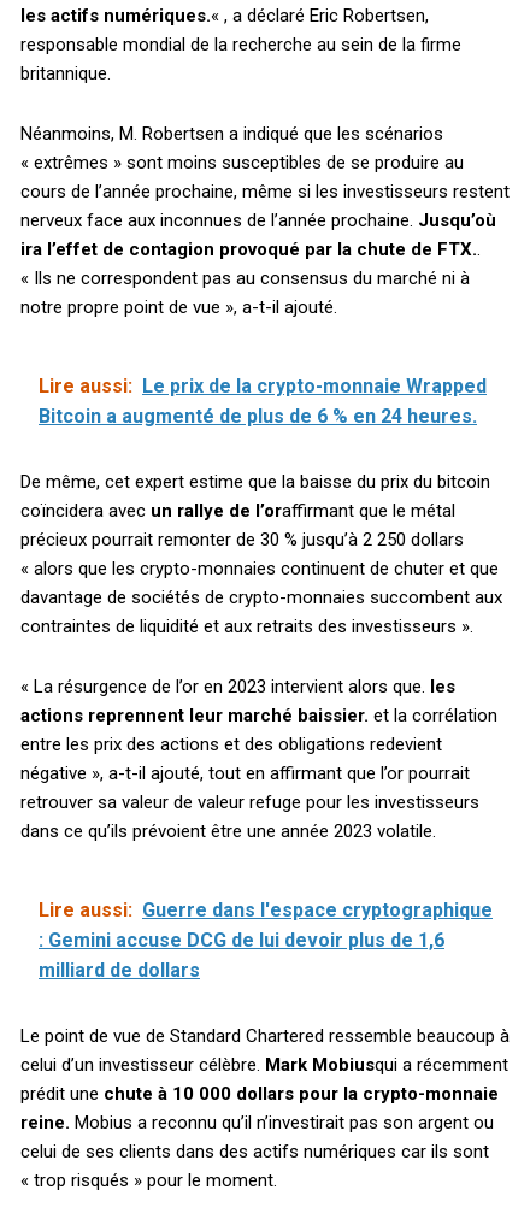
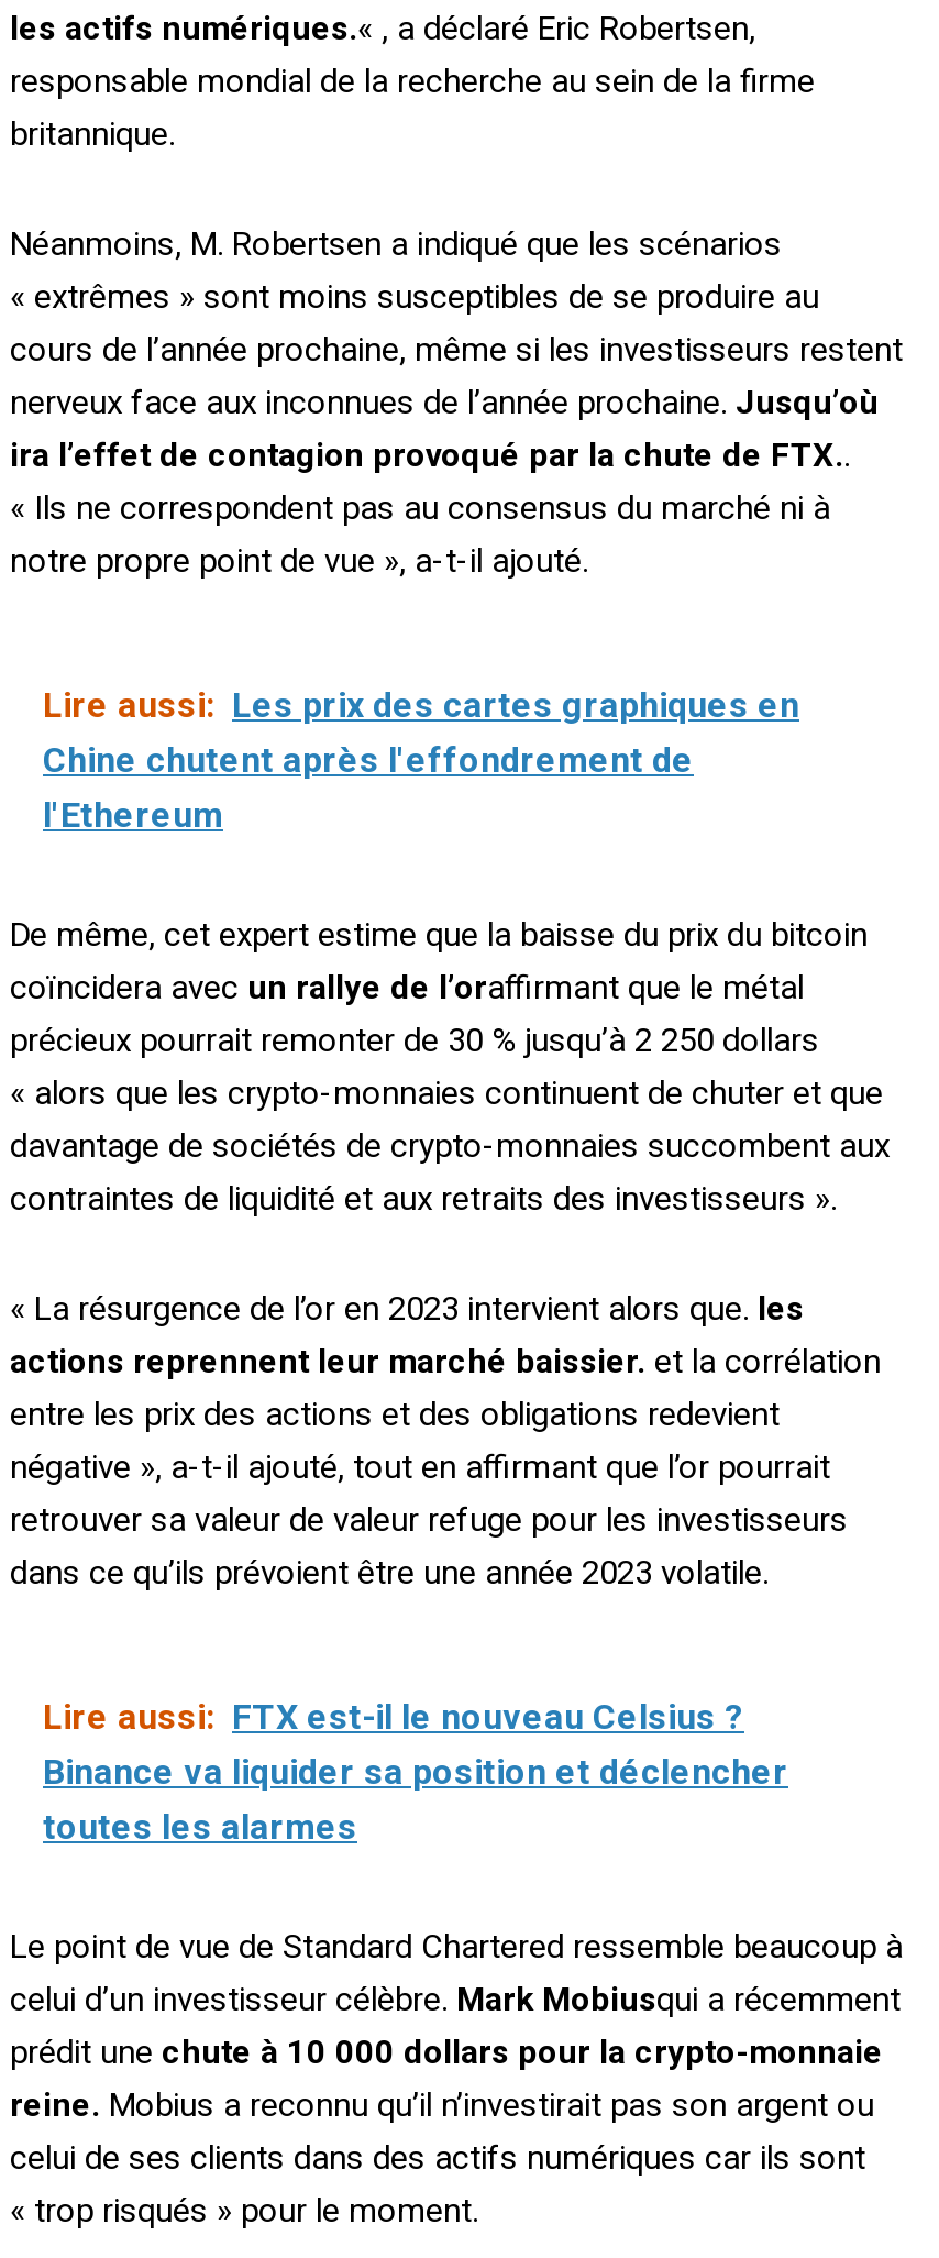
[39,375,487,428] Lire aussi: Le prix de la crypto-monnaie Wrapped | Bitcoin a augmenté de plus de 6 % en 24 heures. -> [43,684,799,836] Lire aussi: Les prix des cartes graphiques en | Chine chutent après l'effondrement de | l'Ethereum
[39,899,493,982] Lire aussi: Guerre dans l'espace cryptographique | : Gemini accuse DCG de lui devoir plus de 1,6 | milliard de dollars -> [43,1696,788,1848] Lire aussi: FTX est-il le nouveau Celsius ? | Binance va liquider sa position et déclencher | toutes les alarmes

